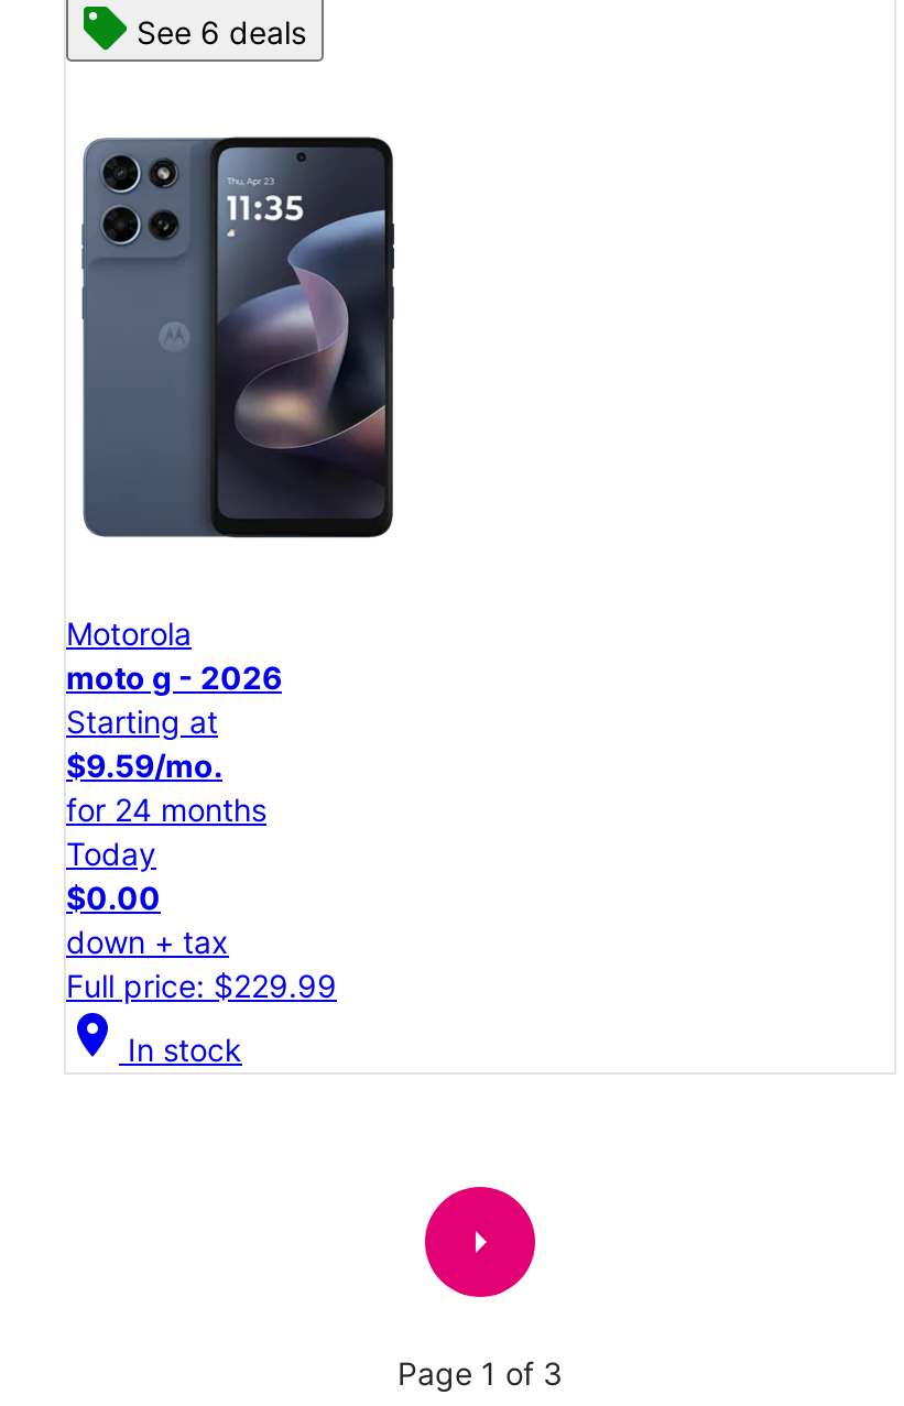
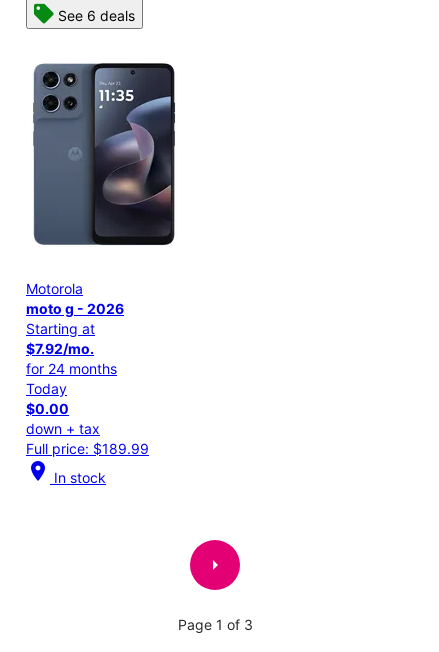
[66,746,222,784] $9.59/mo. -> [26,340,94,357] $7.92/mo.
[66,966,337,1004] Full price: $229.99 -> [26,440,149,457] Full price: $189.99

